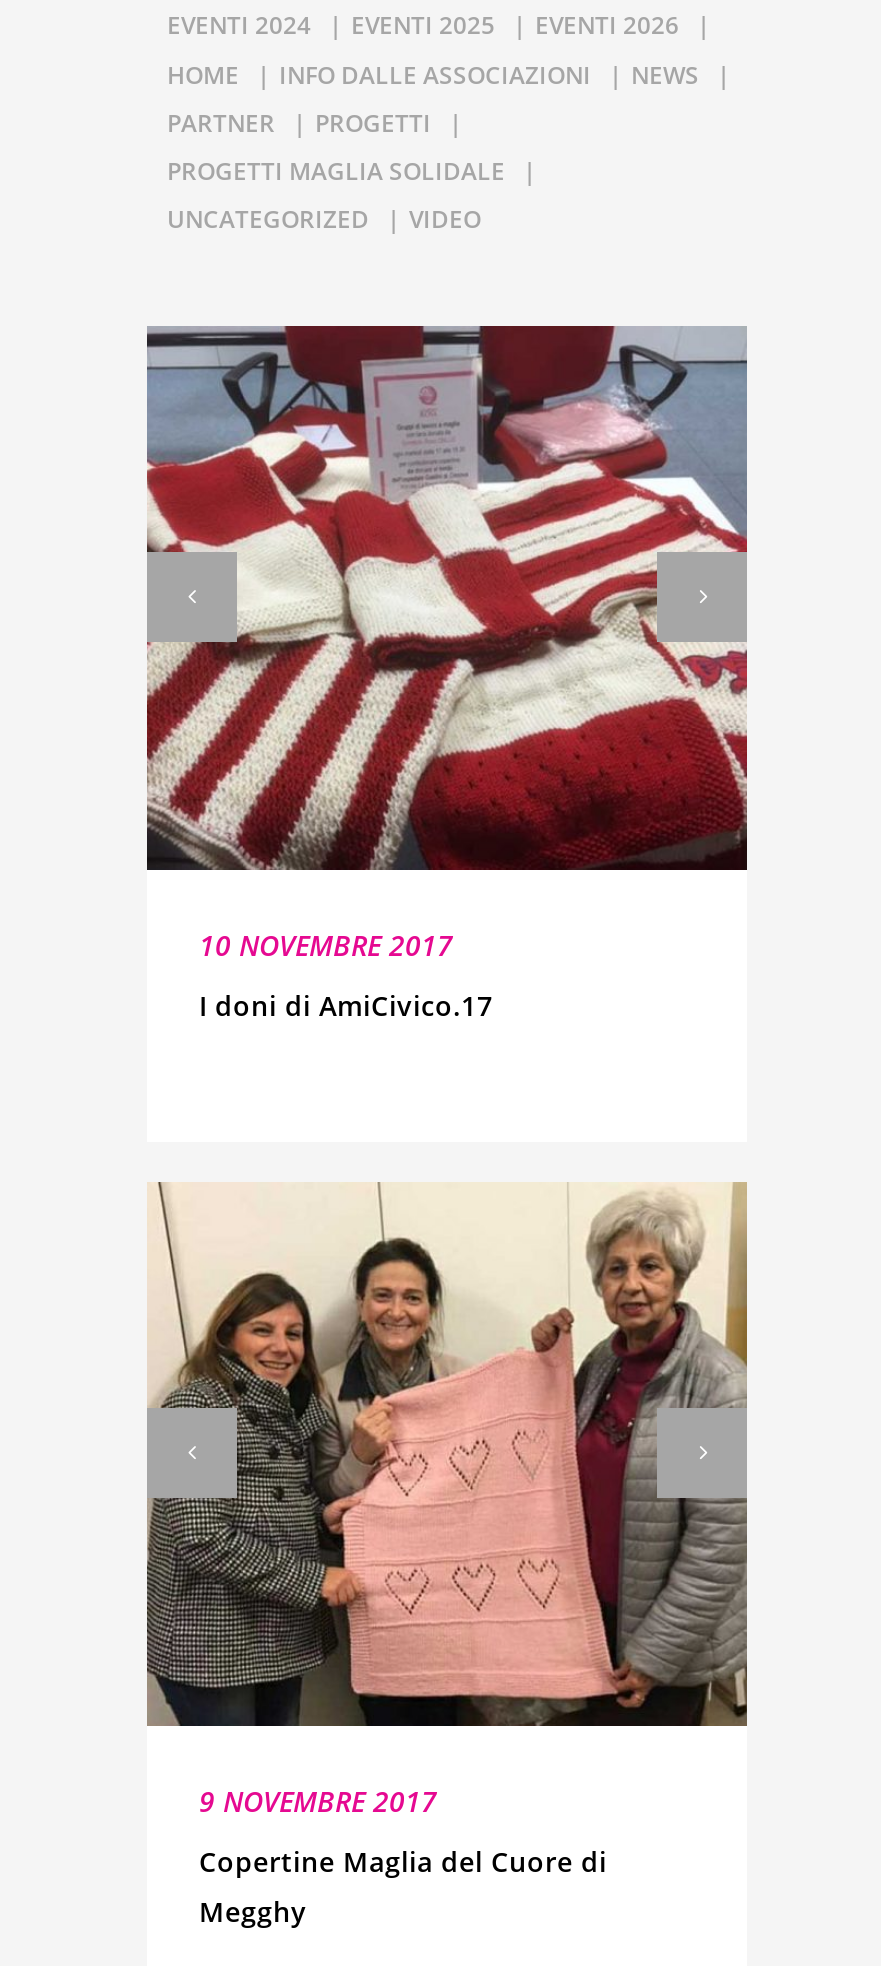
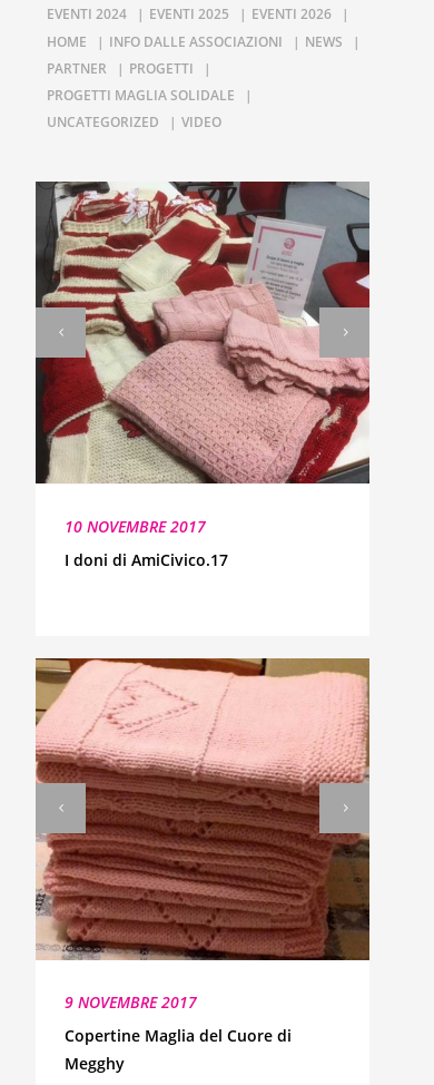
[145,324,749,872] [image] -> [34,180,371,485] [image]
[145,1182,747,1728] [image] -> [34,657,369,961] [image]

